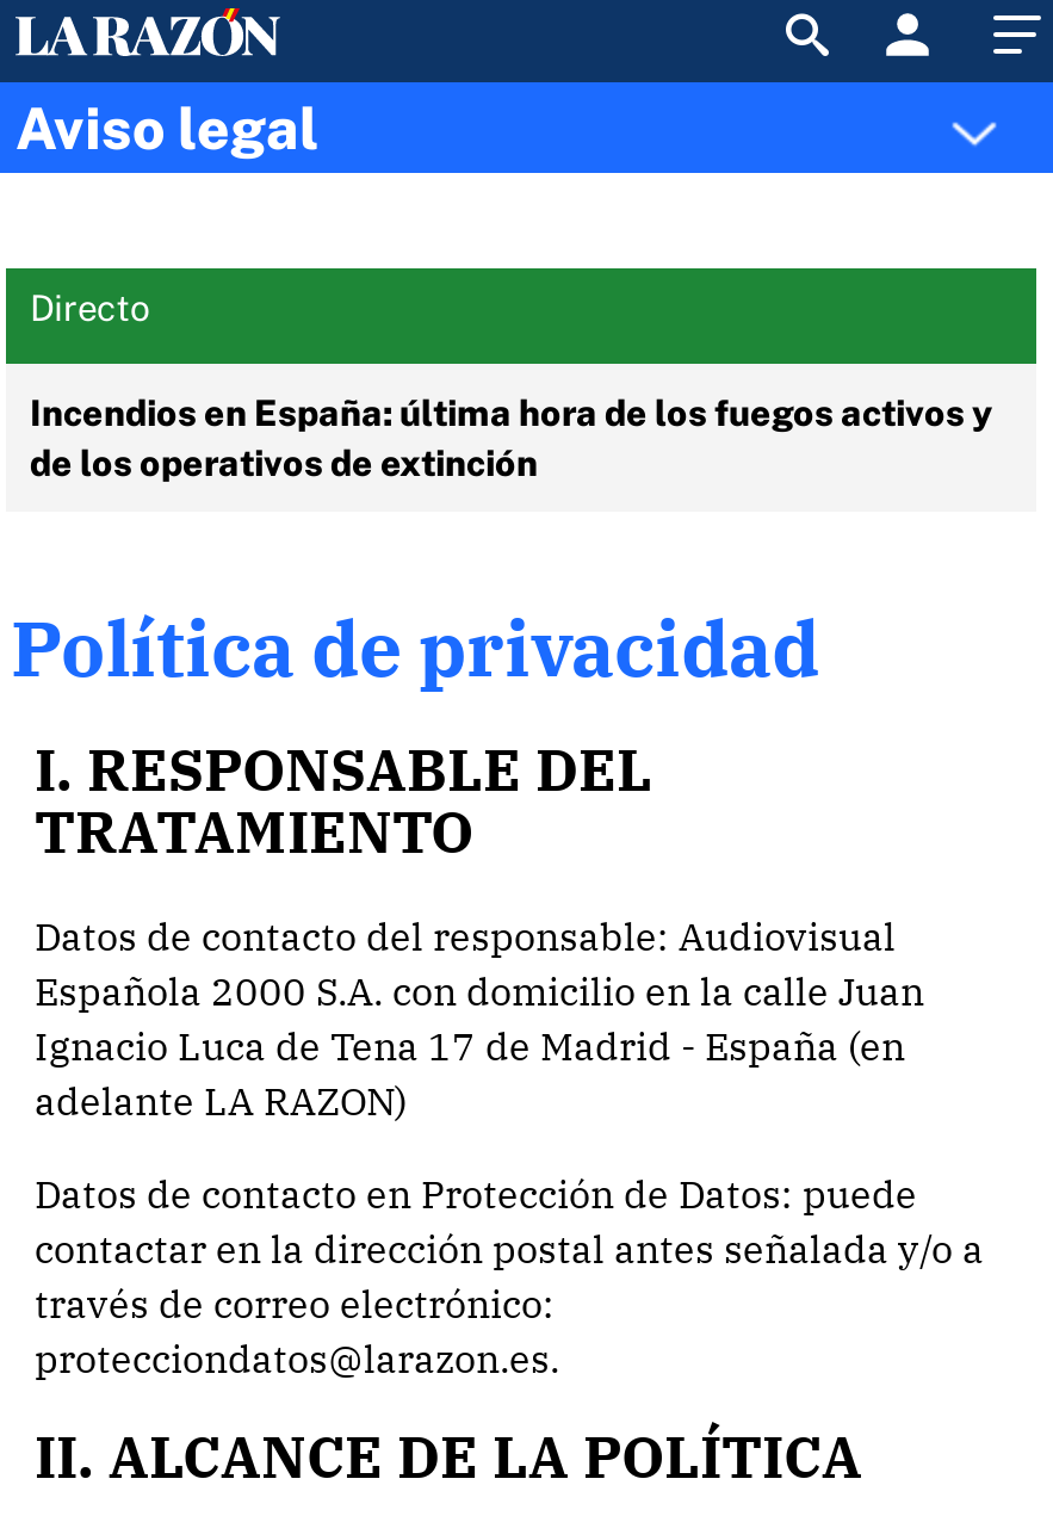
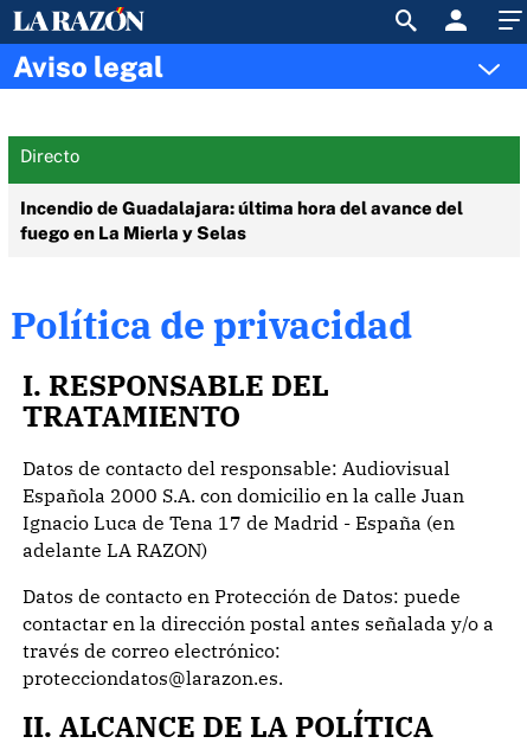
[30,392,993,483] Incendios en España: última hora de los fuegos activos y | de los operativos de extinción -> [20,198,463,243] Incendio de Guadalajara: última hora del avance del | fuego en La Mierla y Selas

